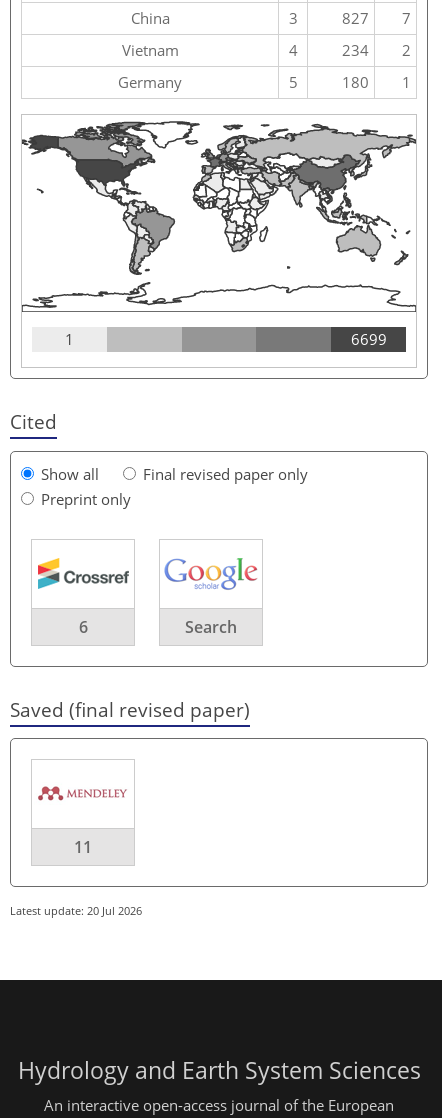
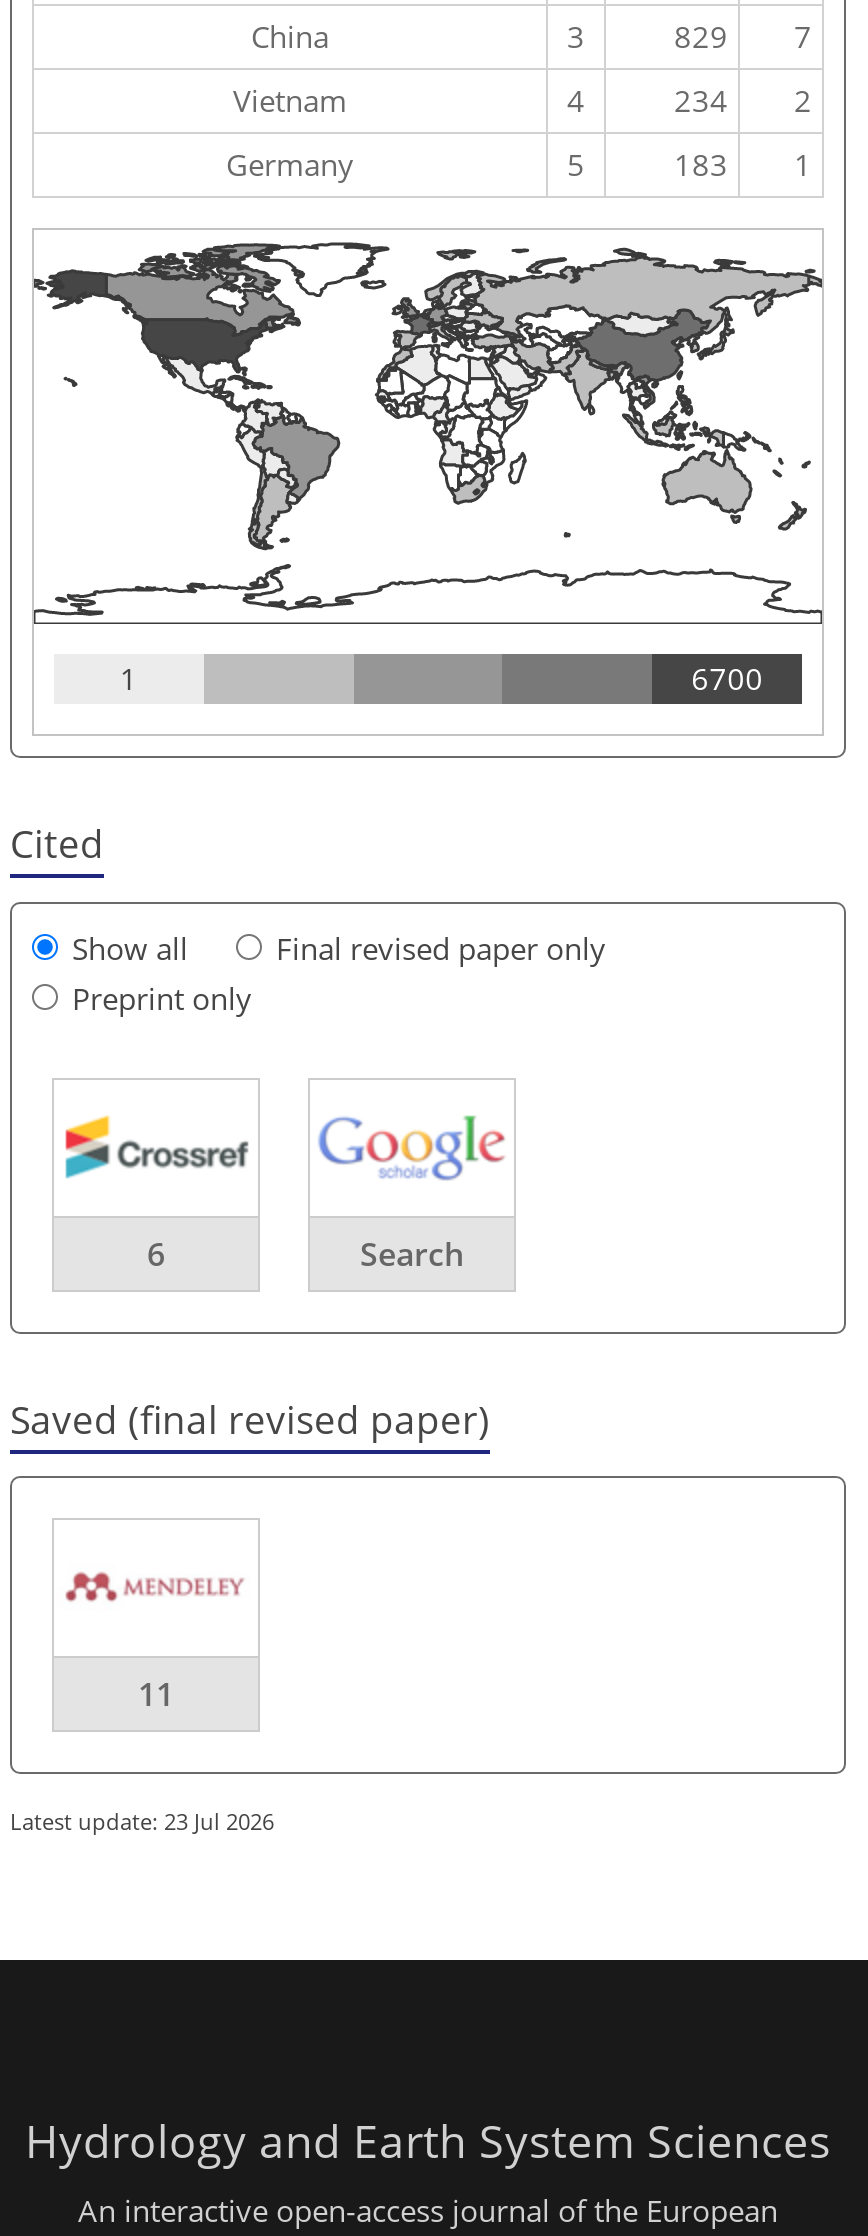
[342,8,411,28] 827 7 -> [674,16,812,56] 829 7
[342,72,411,92] 180 1 -> [674,144,812,184] 183 1
[351,329,387,349] 6699 -> [691,658,763,698] 6700
[10,903,142,918] Latest update: 20 Jul 2026 -> [10,1806,274,1836] Latest update: 23 Jul 2026

